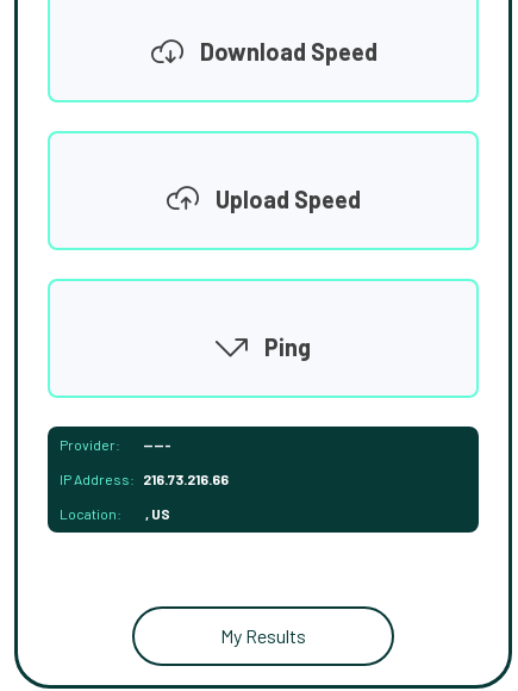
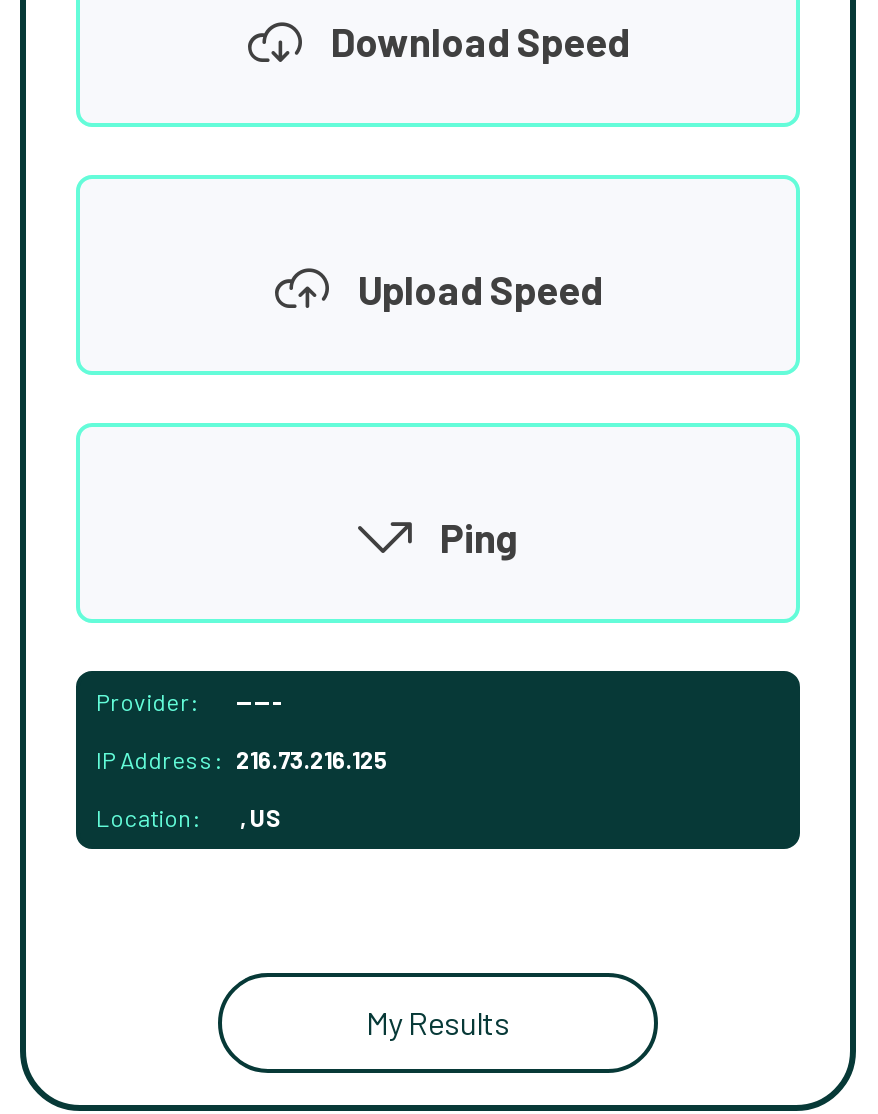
[60,471,229,487] IP Address: 216.73.216.66 -> [96,745,388,773] IP Address: 216.73.216.125

